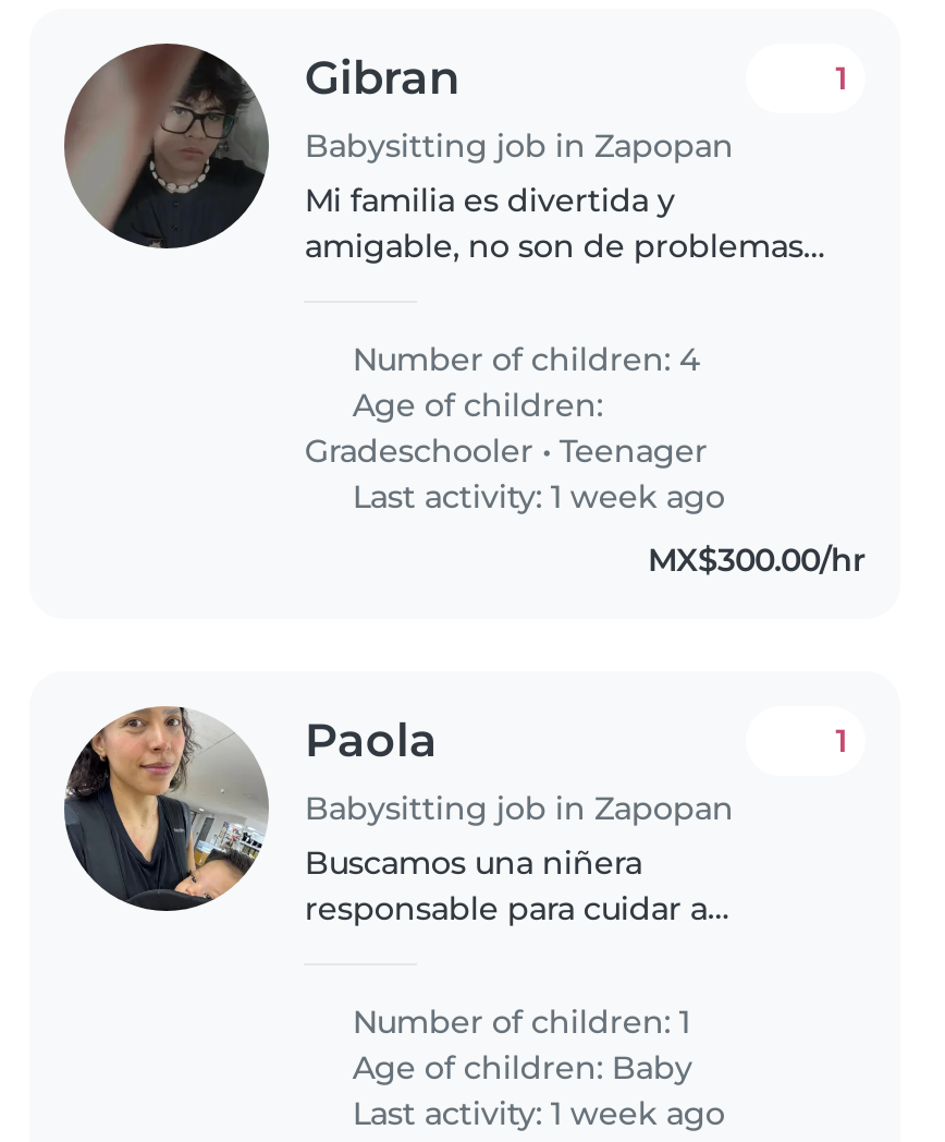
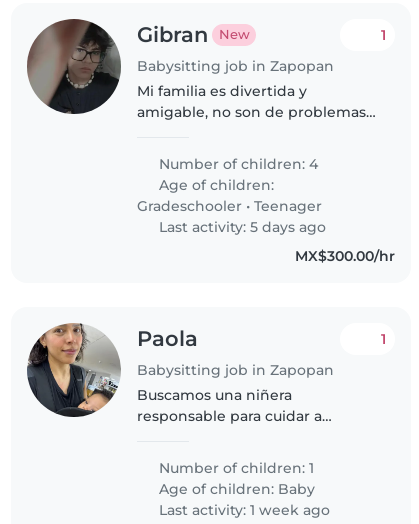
none -> [219,27,250,42] New
[344,477,725,517] Last activity: 1 week ago -> [155,218,326,236] Last activity: 5 days ago

